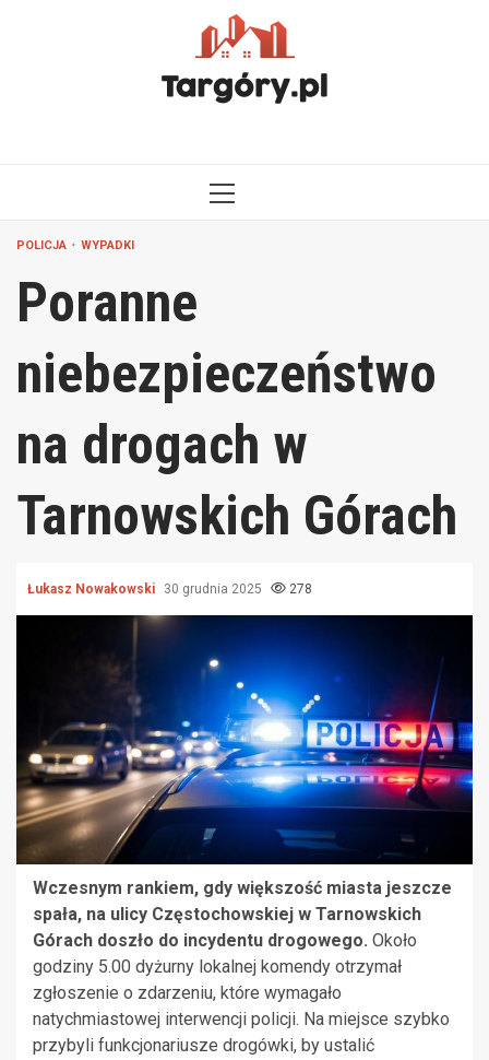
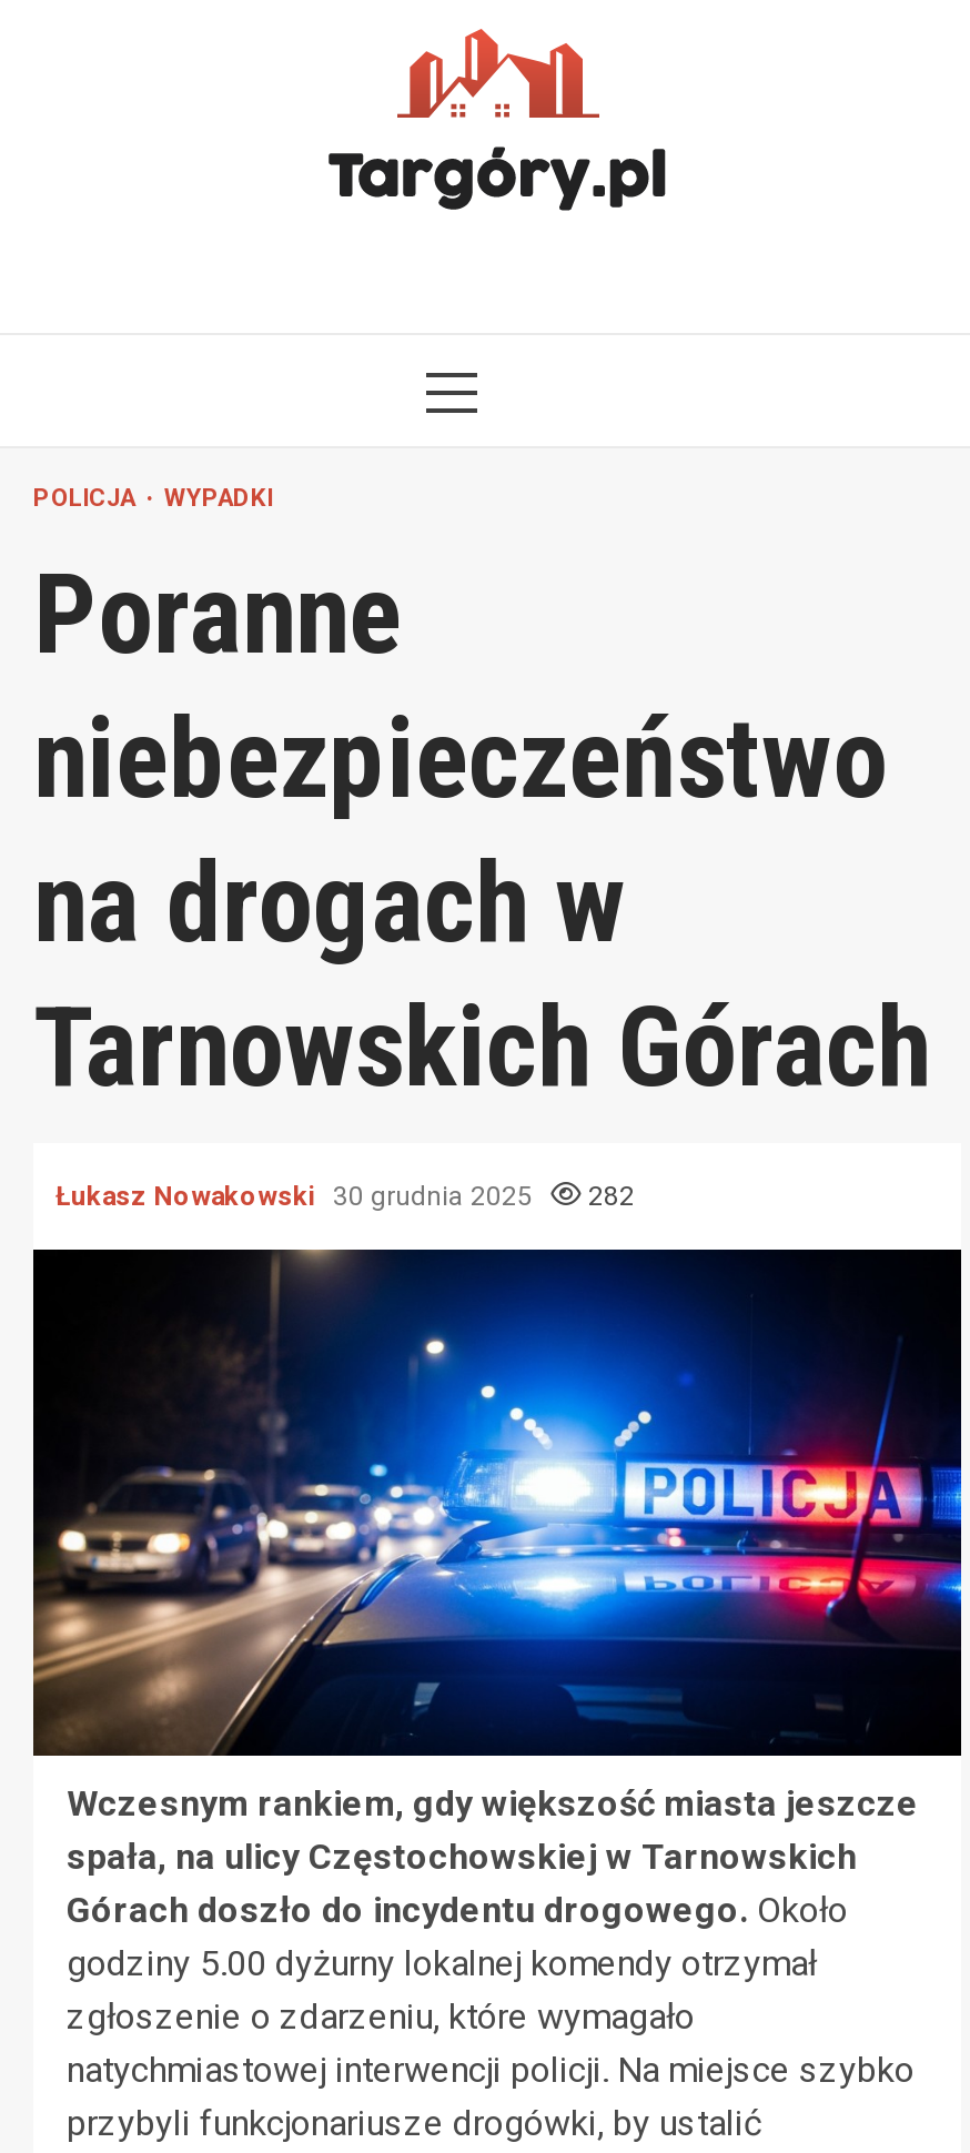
[27,581,312,597] Łukasz Nowakowski 30 grudnia 2025 278 -> [55,1181,635,1212] Łukasz Nowakowski 30 grudnia 2025 282

